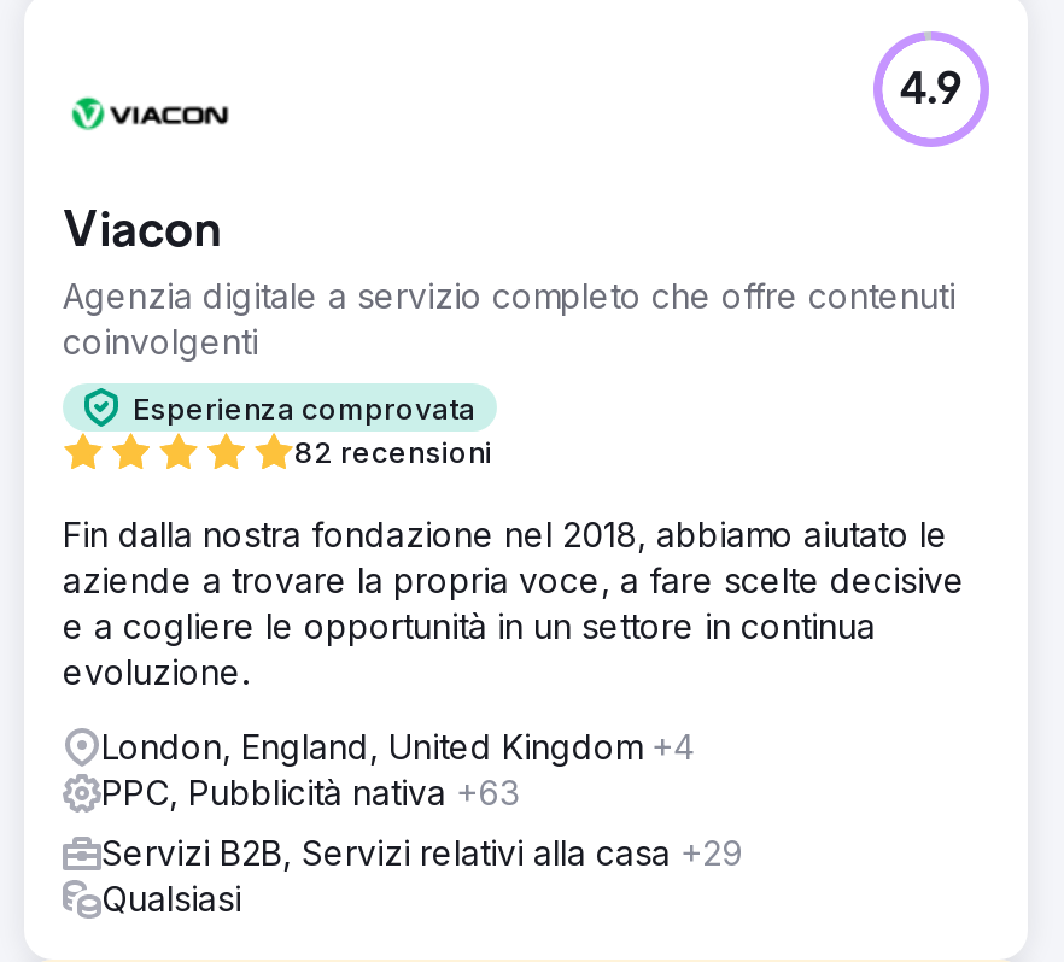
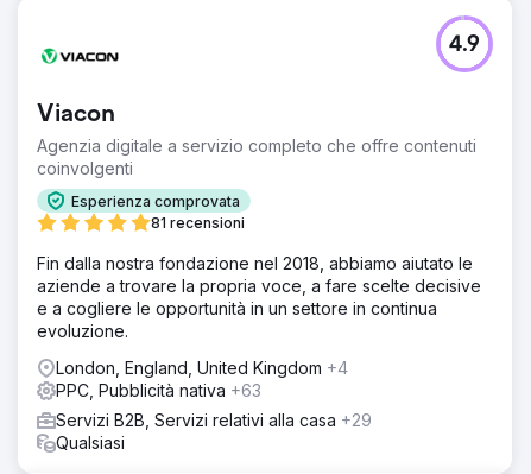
[294,434,492,470] 82 recensioni -> [151,214,245,232] 81 recensioni

